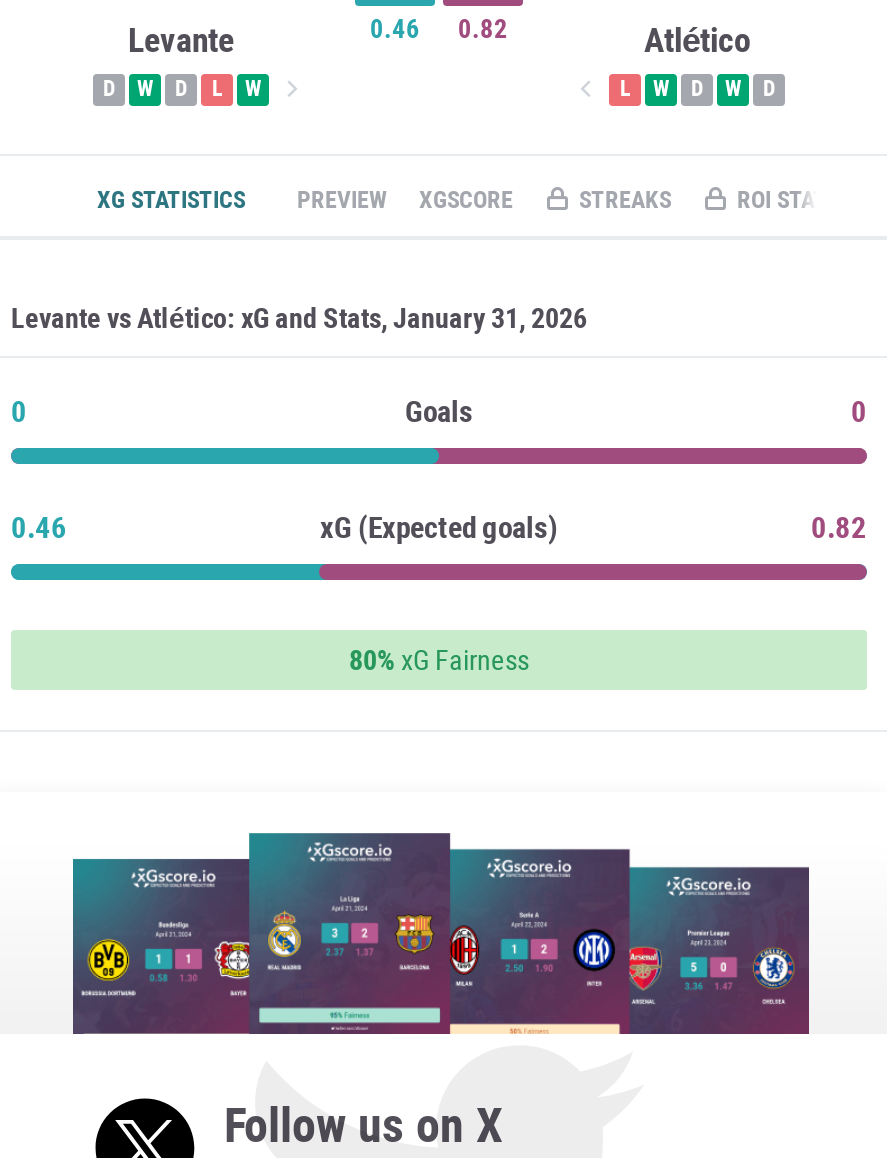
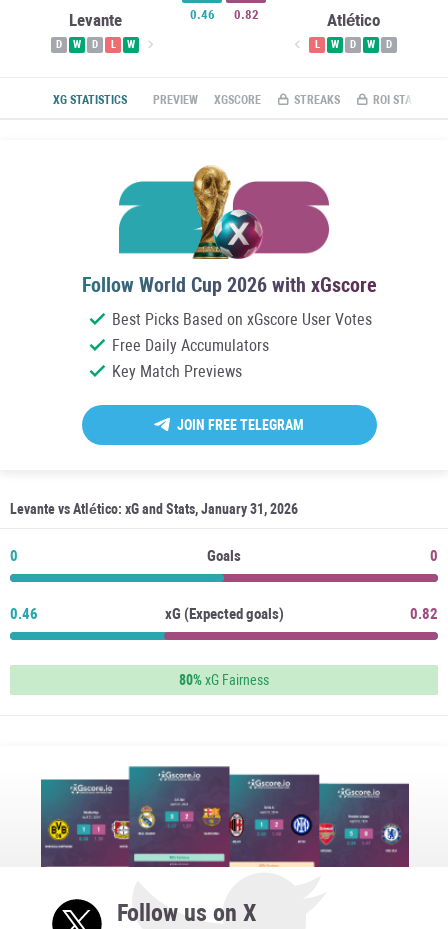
none -> [81,165,376,433] [image] | Follow World Cup 2026 with xGscore | Best Picks Based on xGscore User Votes | Free Daily Accumulators | Key Match Previews | JOIN FREE TELEGRAM

